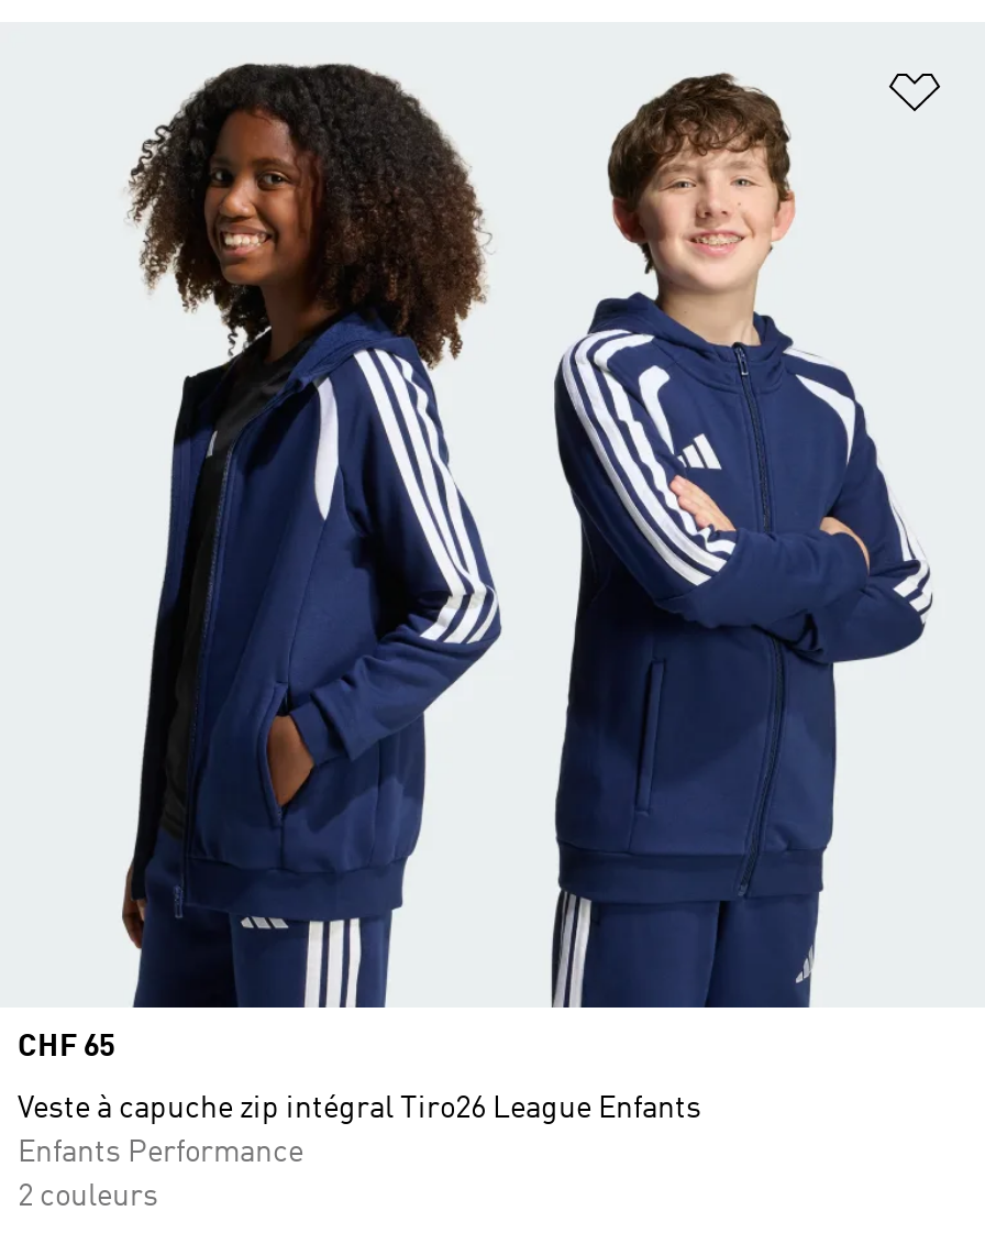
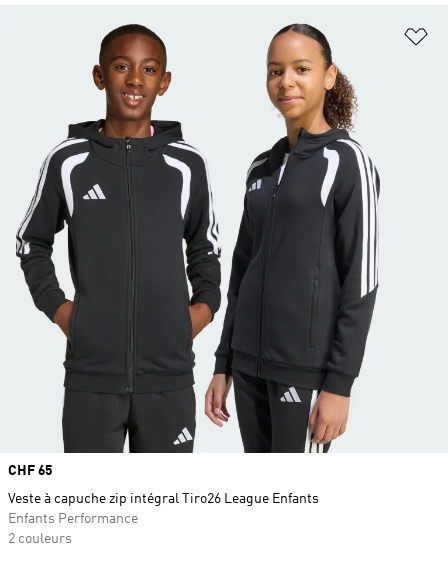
[35,62,934,1010] [image] -> [15,23,424,454] [image]

